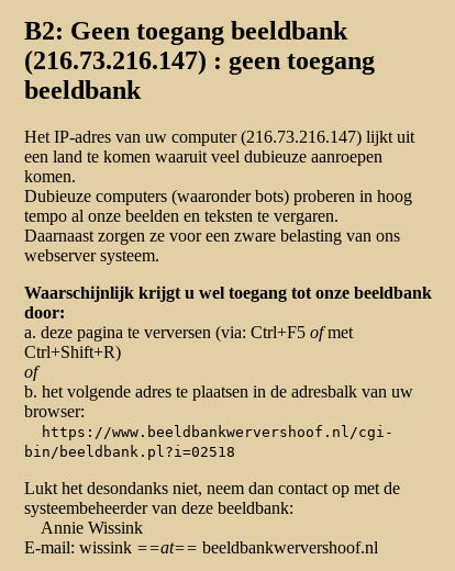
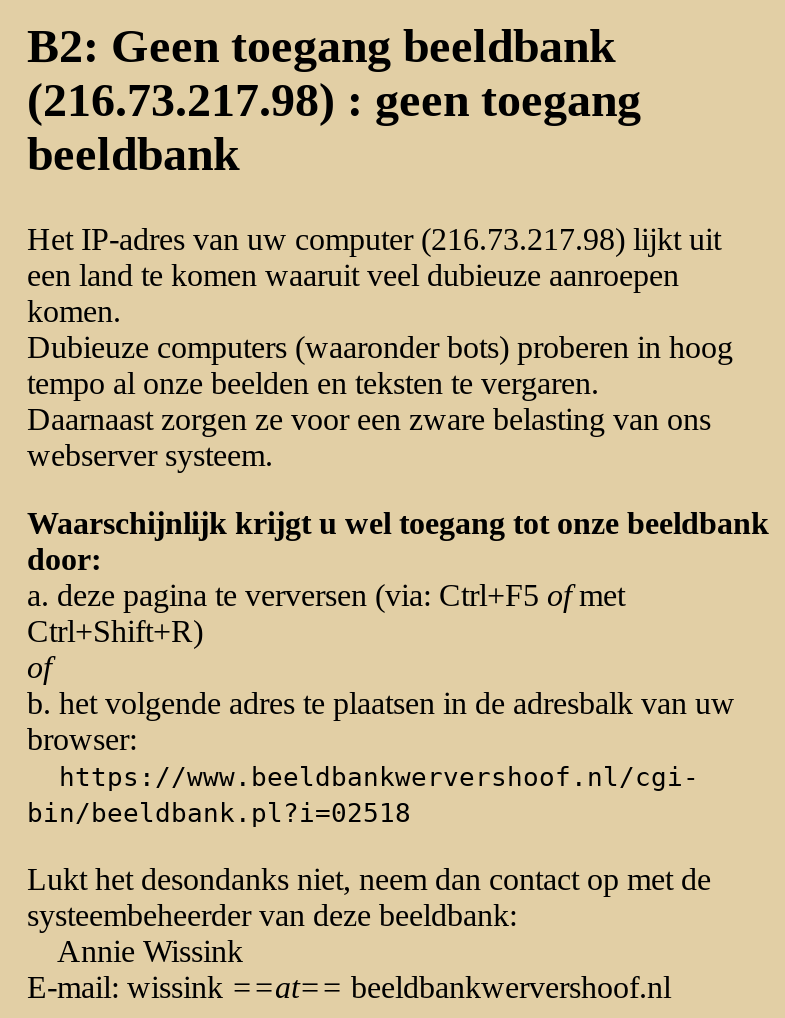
[24,46,375,75] (216.73.216.147) : geen toegang -> [27,74,641,126] (216.73.217.98) : geen toegang
[24,127,414,146] Het IP-adres van uw computer (216.73.216.147) lijkt uit -> [27,222,721,256] Het IP-adres van uw computer (216.73.217.98) lijkt uit

